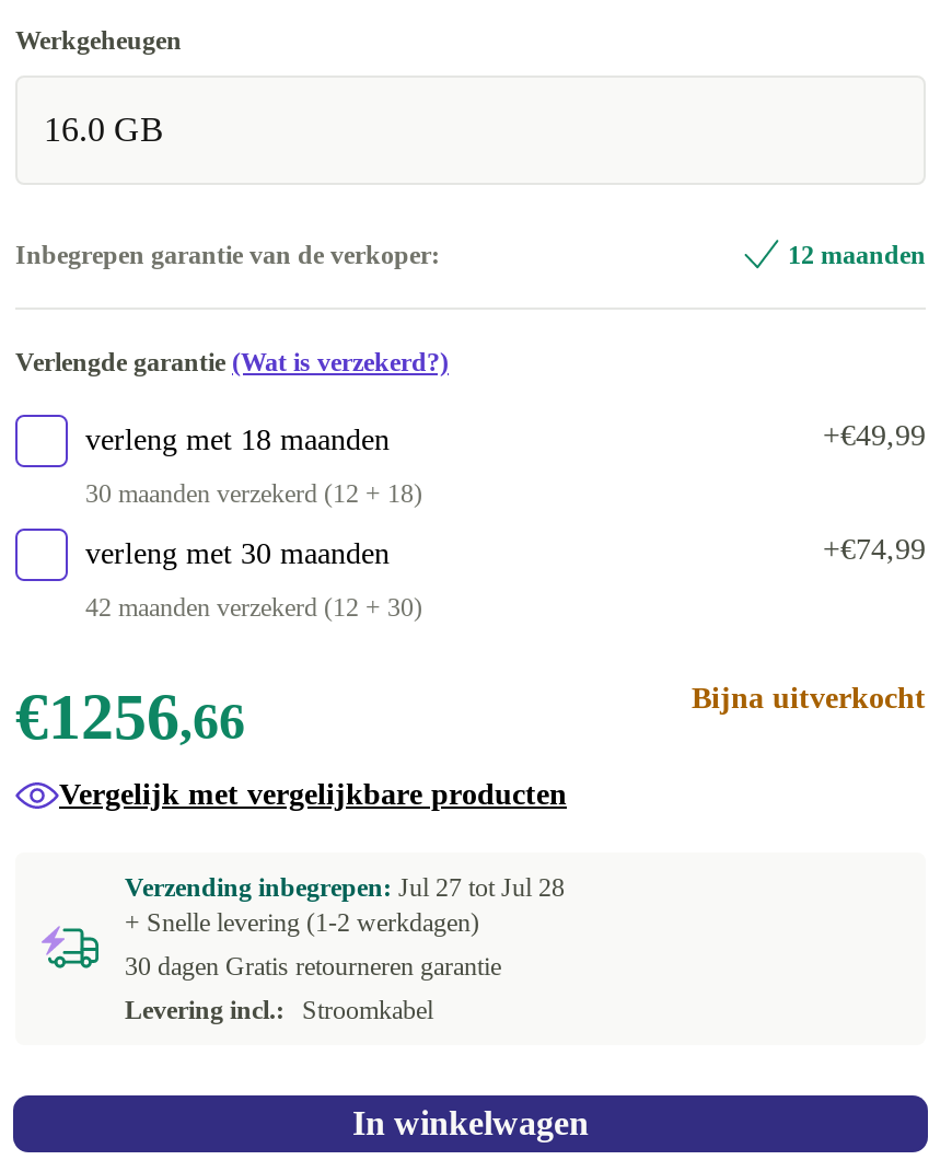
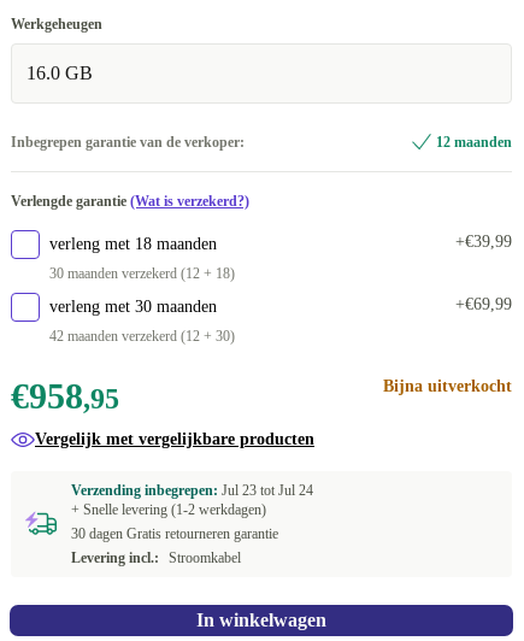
[823,419,926,452] +€49,99 -> [455,233,512,251] +€39,99
[823,533,926,566] +€74,99 -> [455,295,512,313] +€69,99
[15,680,245,752] €1256,66 -> [11,376,119,416] €958,95
[125,872,565,903] Verzending inbegrepen: Jul 27 tot Jul 28 -> [71,482,313,499] Verzending inbegrepen: Jul 23 tot Jul 24

